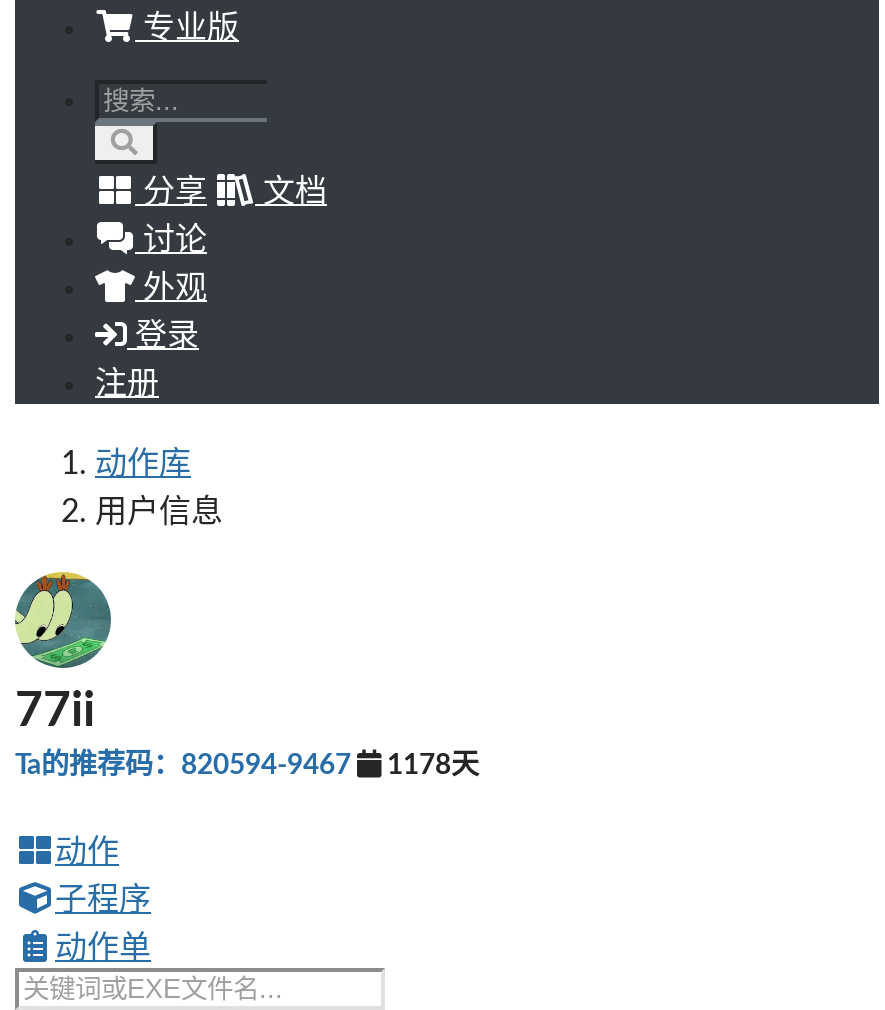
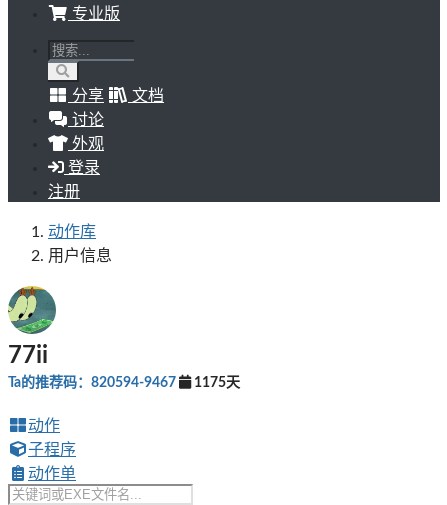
[15,752,479,780] Ta的推荐码：820594-9467 1178天 -> [8,376,240,390] Ta的推荐码：820594-9467 1175天

